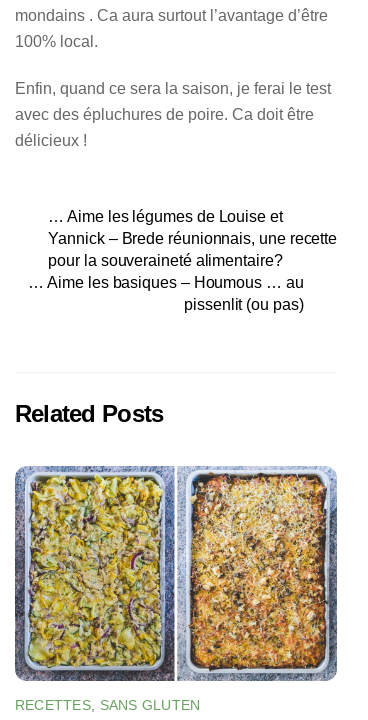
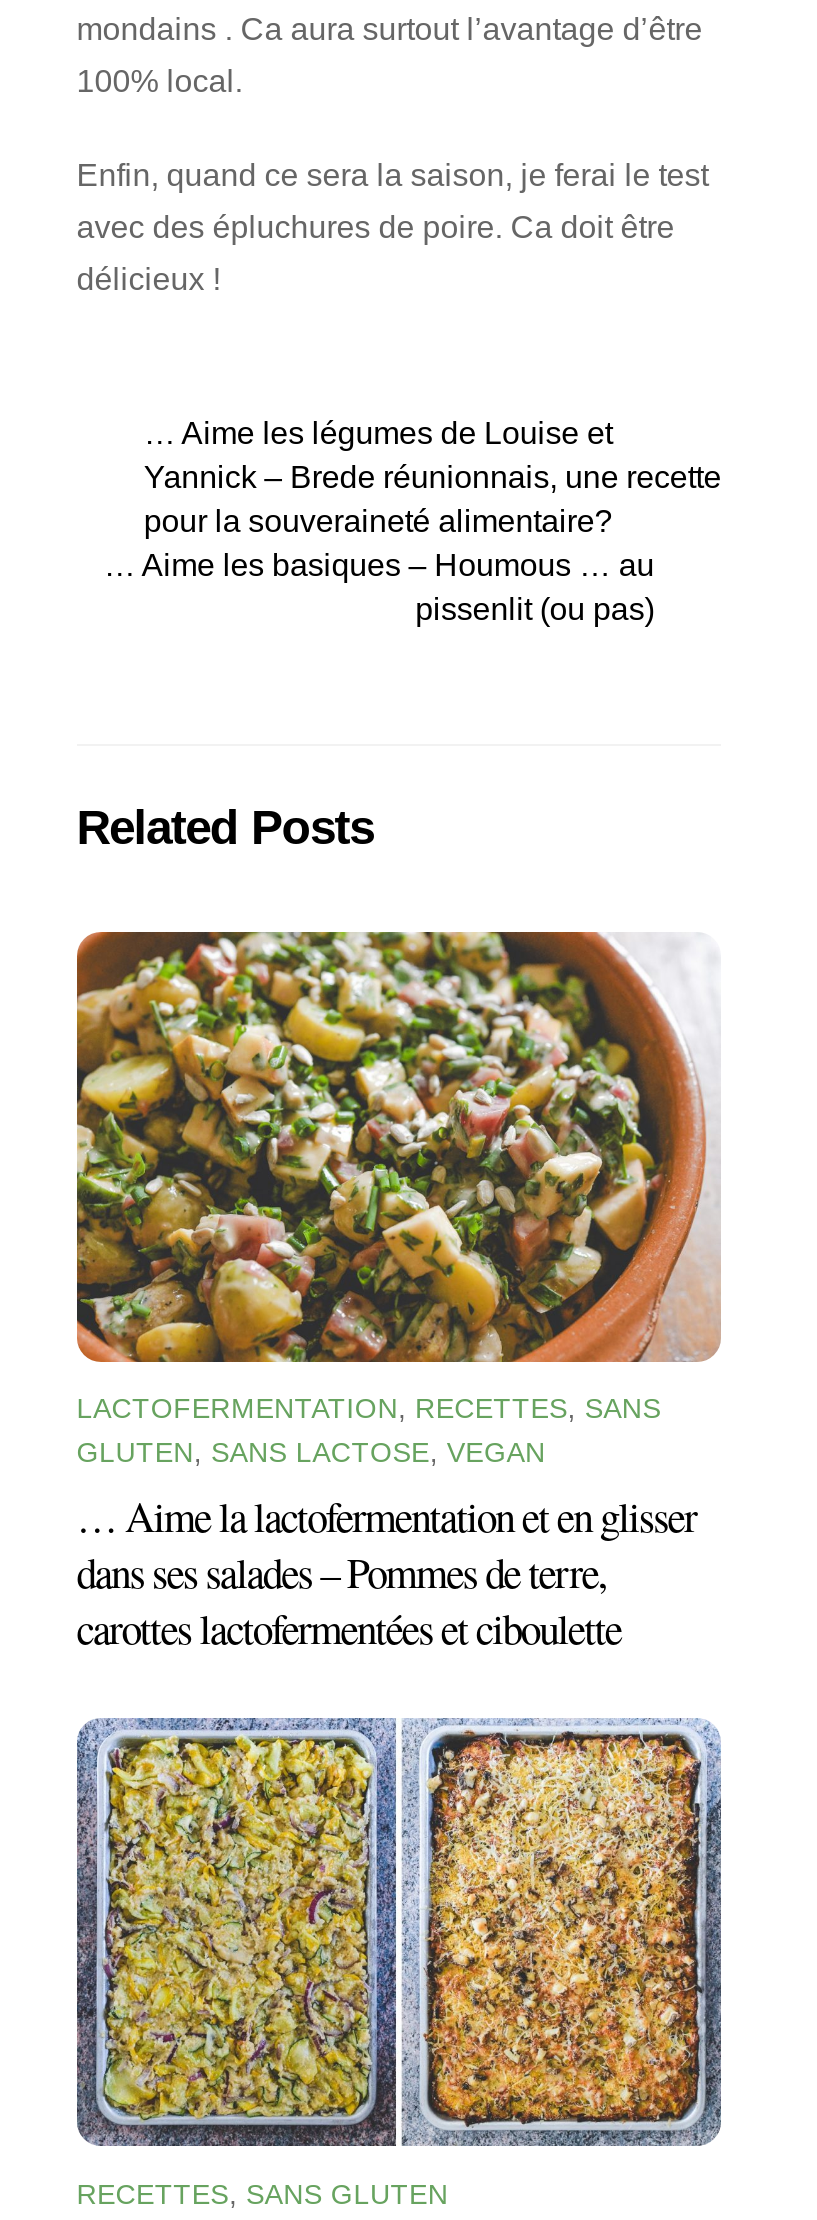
none -> [75,929,721,1657] [image] | LACTOFERMENTATION, RECETTES, SANS | GLUTEN, SANS LACTOSE, VEGAN | … Aime la lactofermentation et en glisser | dans ses salades – Pommes de terre, | carottes lactofermentées et ciboulette

